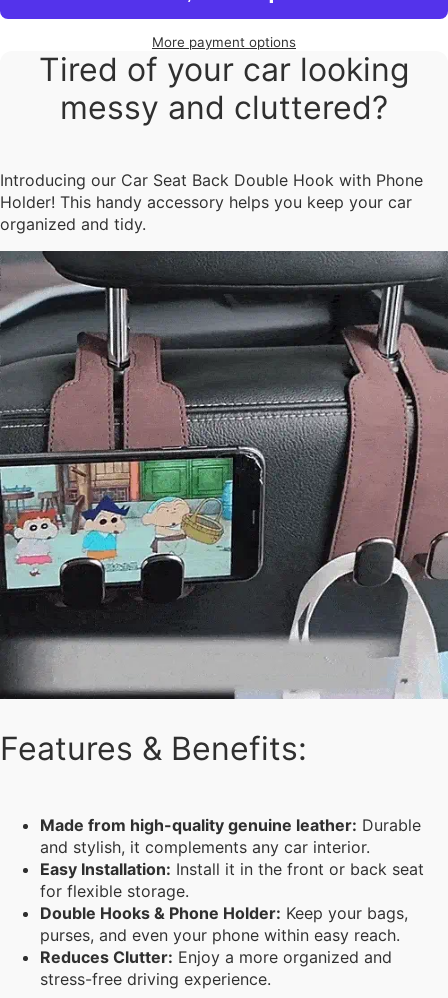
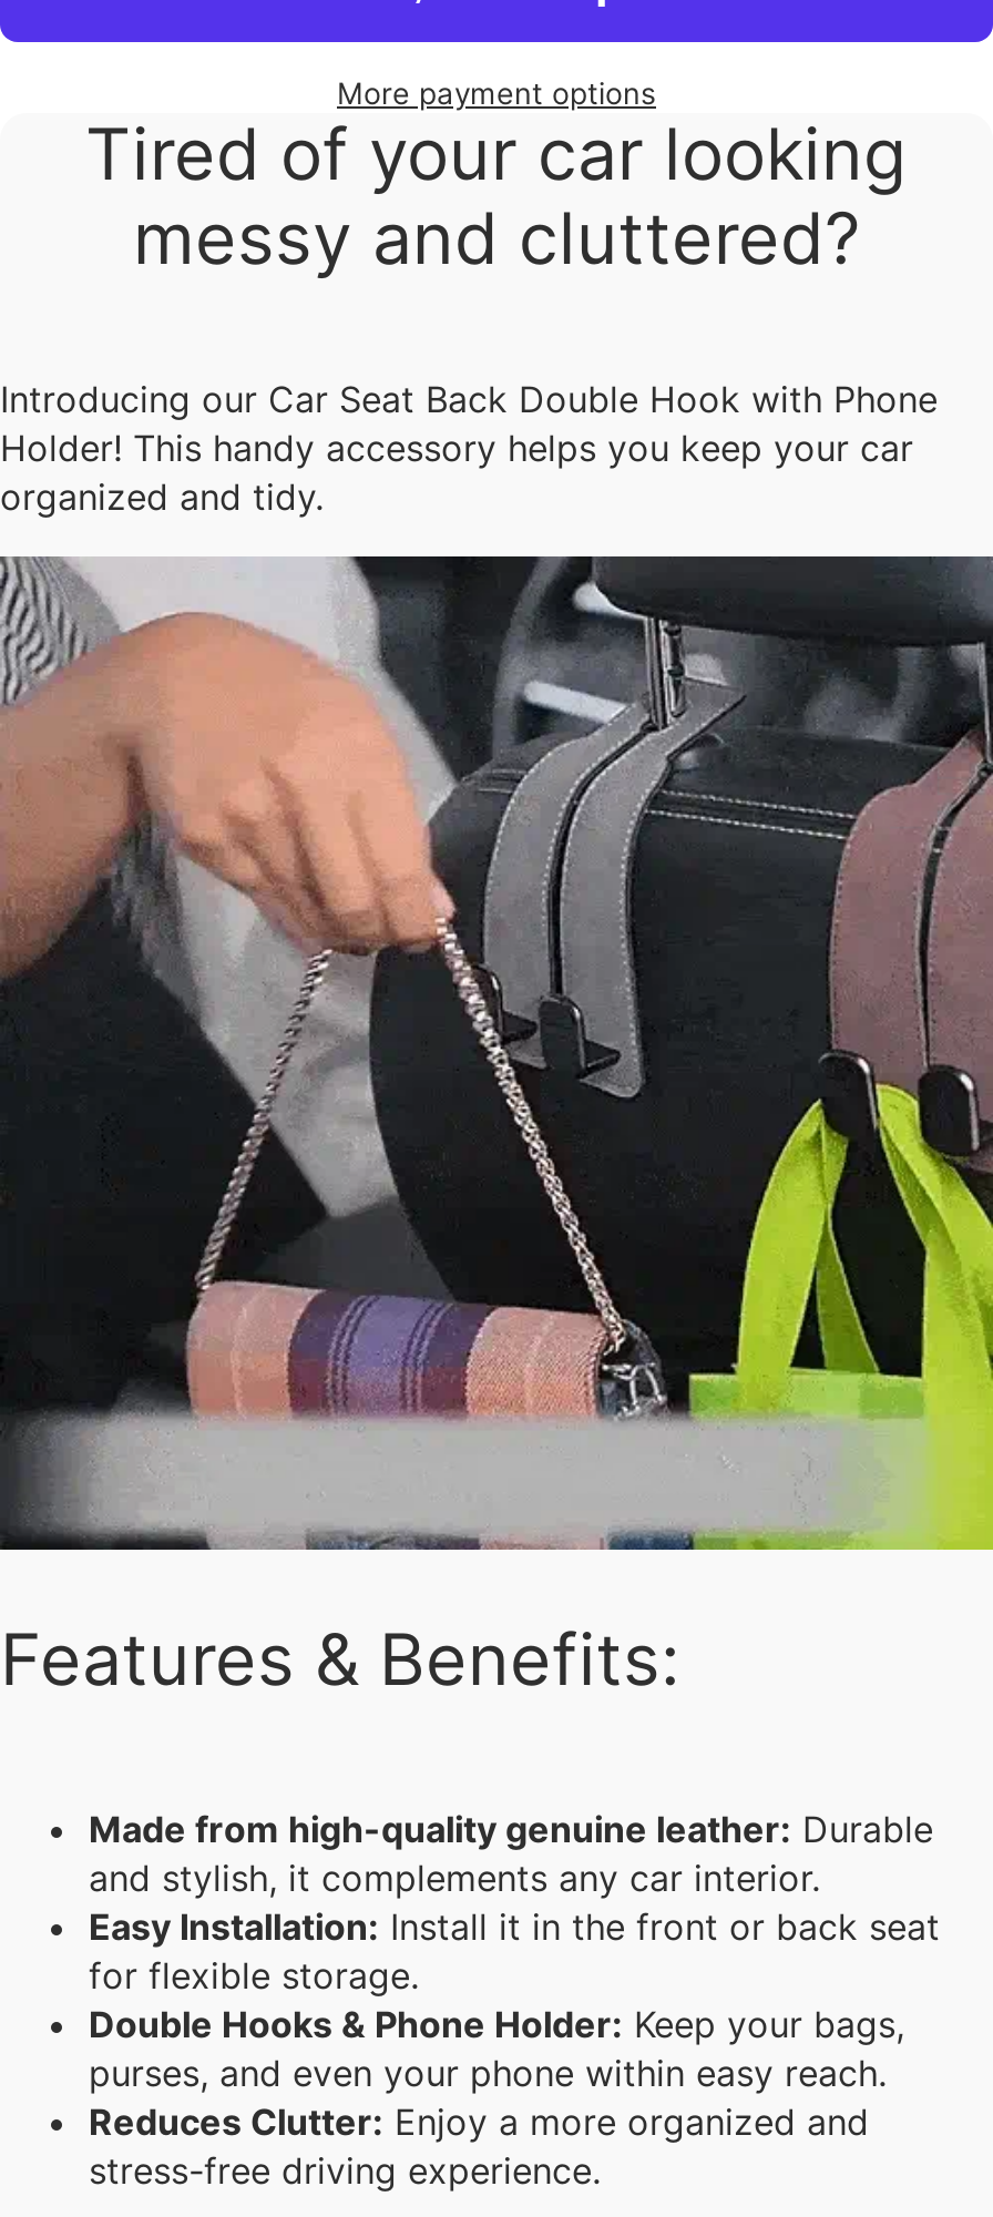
[3,250,445,700] [image] -> [7,556,986,1552] [image]

